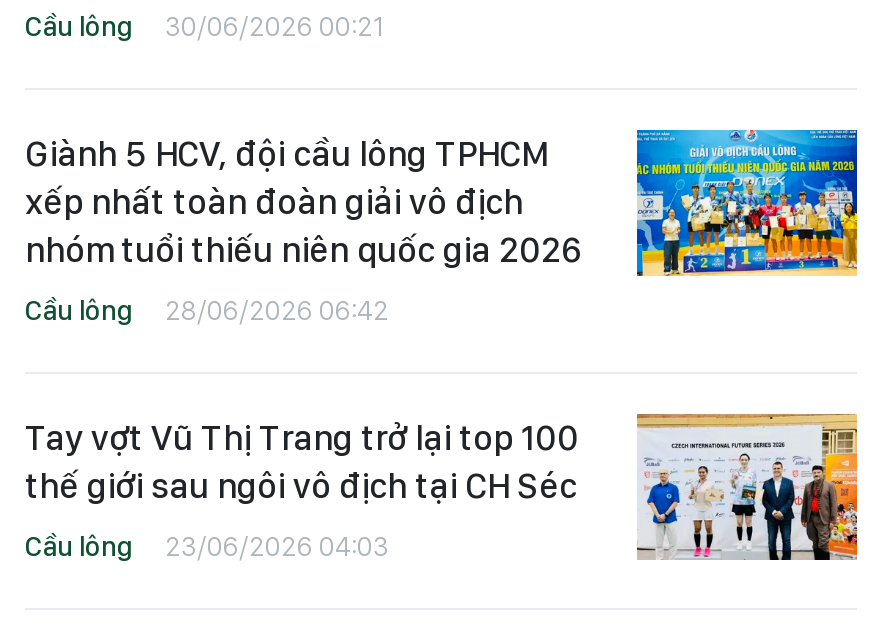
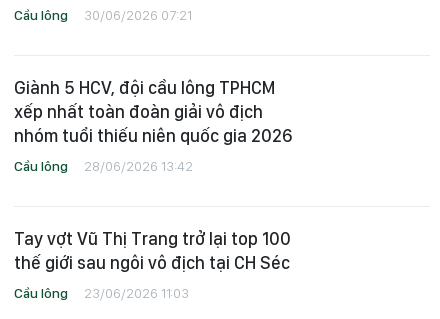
[25,9,383,41] Cầu lông 30/06/2026 00:21 -> [14,7,192,23] Cầu lông 30/06/2026 07:21
[635,127,859,279] [image] -> none
[25,293,389,325] Cầu lông 28/06/2026 06:42 -> [14,158,193,174] Cầu lông 28/06/2026 13:42
[635,411,859,563] [image] -> none
[25,529,389,561] Cầu lông 23/06/2026 04:03 -> [14,285,189,301] Cầu lông 23/06/2026 11:03

